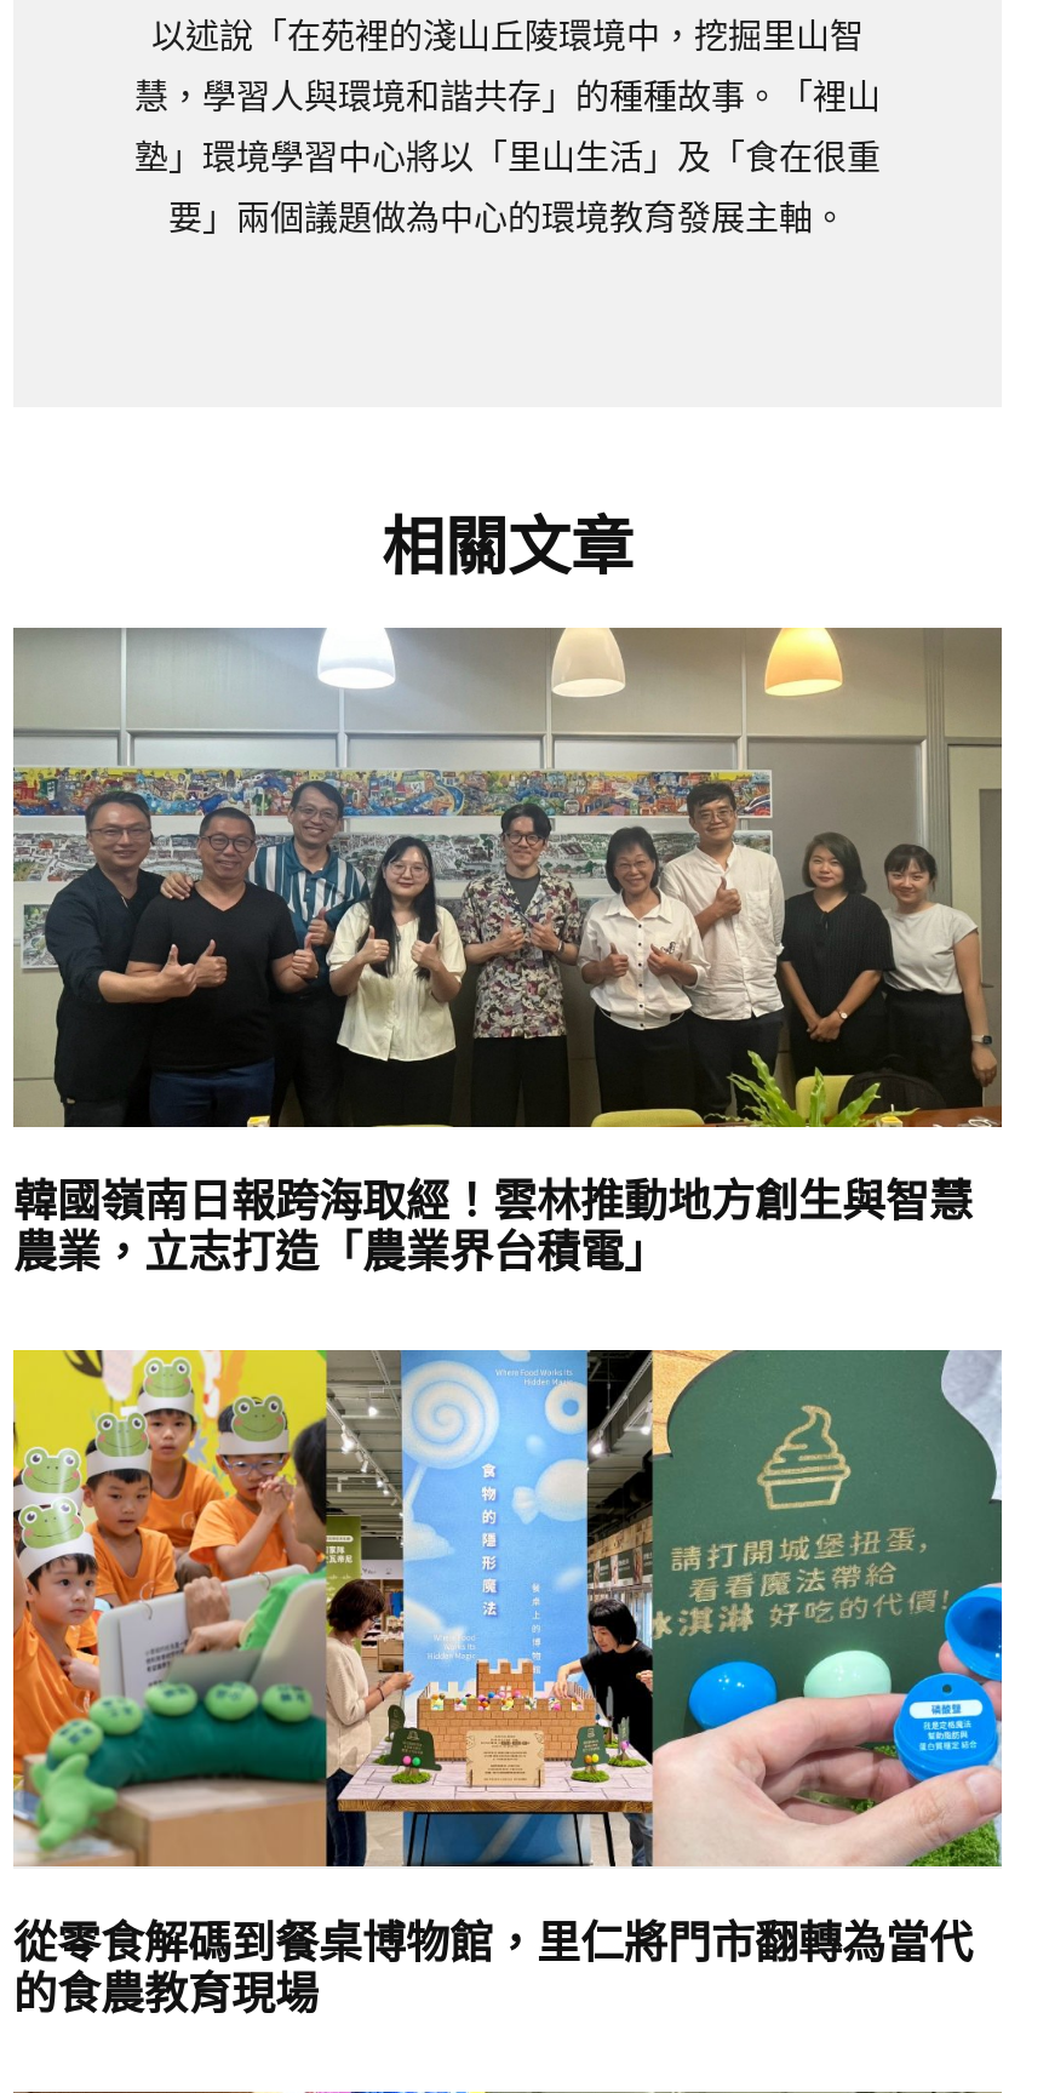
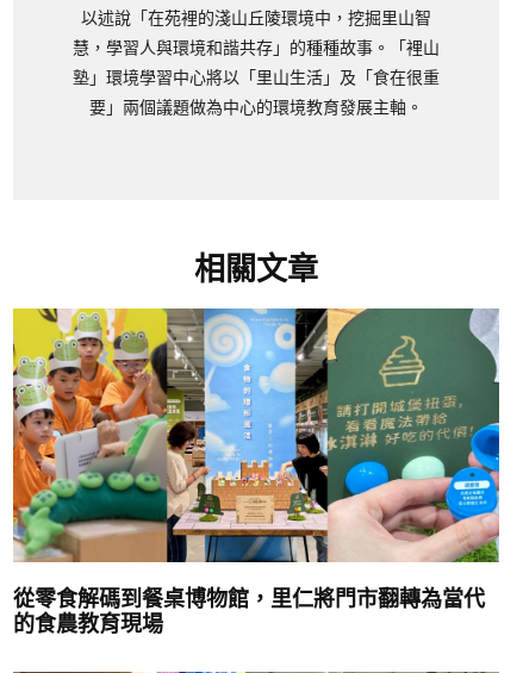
[13,628,1004,1278] [image] | 韓國嶺南日報跨海取經！雲林推動地方創生與智慧 | 農業，立志打造「農業界台積電」 -> none

